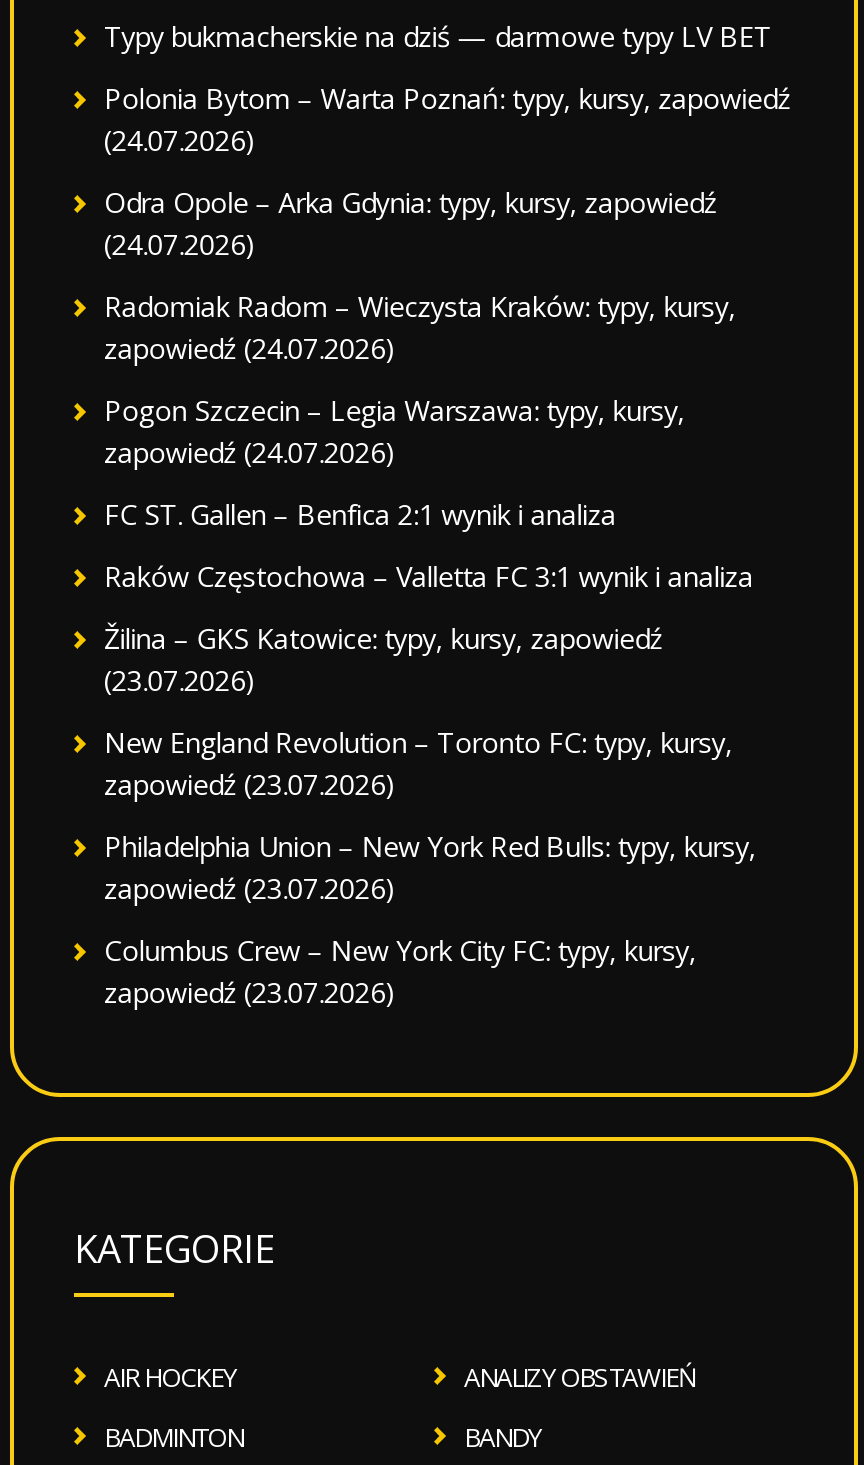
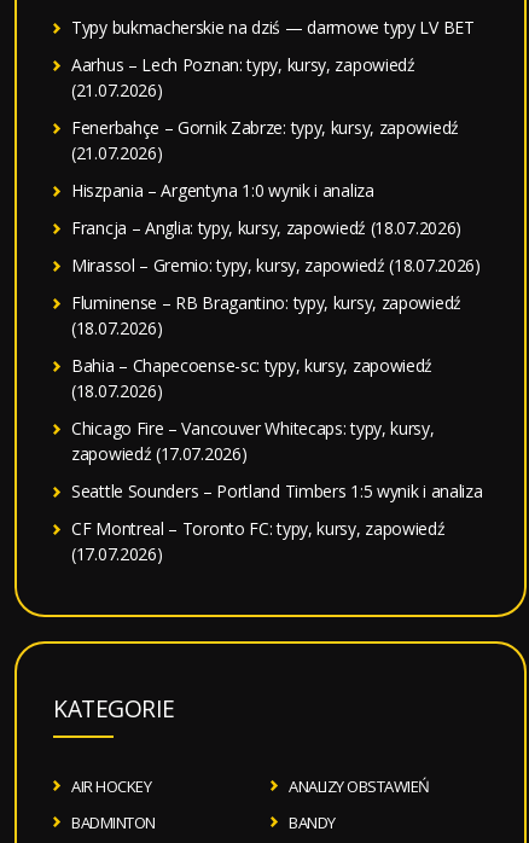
[104,78,791,158] Polonia Bytom – Warta Poznań: typy, kursy, zapowiedź | (24.07.2026) -> [71,53,415,101] Aarhus – Lech Poznan: typy, kursy, zapowiedź | (21.07.2026)
[104,182,717,262] Odra Opole – Arka Gdynia: typy, kursy, zapowiedź | (24.07.2026) -> [71,116,459,164] Fenerbahçe – Gornik Zabrze: typy, kursy, zapowiedź | (21.07.2026)
[104,286,736,366] Radomiak Radom – Wieczysta Kraków: typy, kursy, | zapowiedź (24.07.2026) -> [71,178,374,201] Hiszpania – Argentyna 1:0 wynik i analiza
[104,390,685,470] Pogon Szczecin – Legia Warszawa: typy, kursy, | zapowiedź (24.07.2026) -> [71,216,461,239] Francja – Anglia: typy, kursy, zapowiedź (18.07.2026)
[104,494,616,532] FC ST. Gallen – Benfica 2:1 wynik i analiza -> [71,253,480,276] Mirassol – Gremio: typy, kursy, zapowiedź (18.07.2026)
[104,556,753,594] Raków Częstochowa – Valletta FC 3:1 wynik i analiza -> [71,291,461,339] Fluminense – RB Bragantino: typy, kursy, zapowiedź | (18.07.2026)
[104,618,663,698] Žilina – GKS Katowice: typy, kursy, zapowiedź | (23.07.2026) -> [71,354,433,402] Bahia – Chapecoense-sc: typy, kursy, zapowiedź | (18.07.2026)
[104,722,733,802] New England Revolution – Toronto FC: typy, kursy, | zapowiedź (23.07.2026) -> [71,416,434,465] Chicago Fire – Vancouver Whitecaps: typy, kursy, | zapowiedź (17.07.2026)
[104,826,756,906] Philadelphia Union – New York Red Bulls: typy, kursy, | zapowiedź (23.07.2026) -> [71,479,483,502] Seattle Sounders – Portland Timbers 1:5 wynik i analiza
[104,930,696,1010] Columbus Crew – New York City FC: typy, kursy, | zapowiedź (23.07.2026) -> [71,517,445,565] CF Montreal – Toronto FC: typy, kursy, zapowiedź | (17.07.2026)

